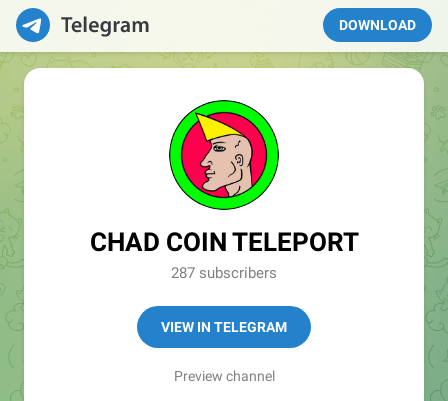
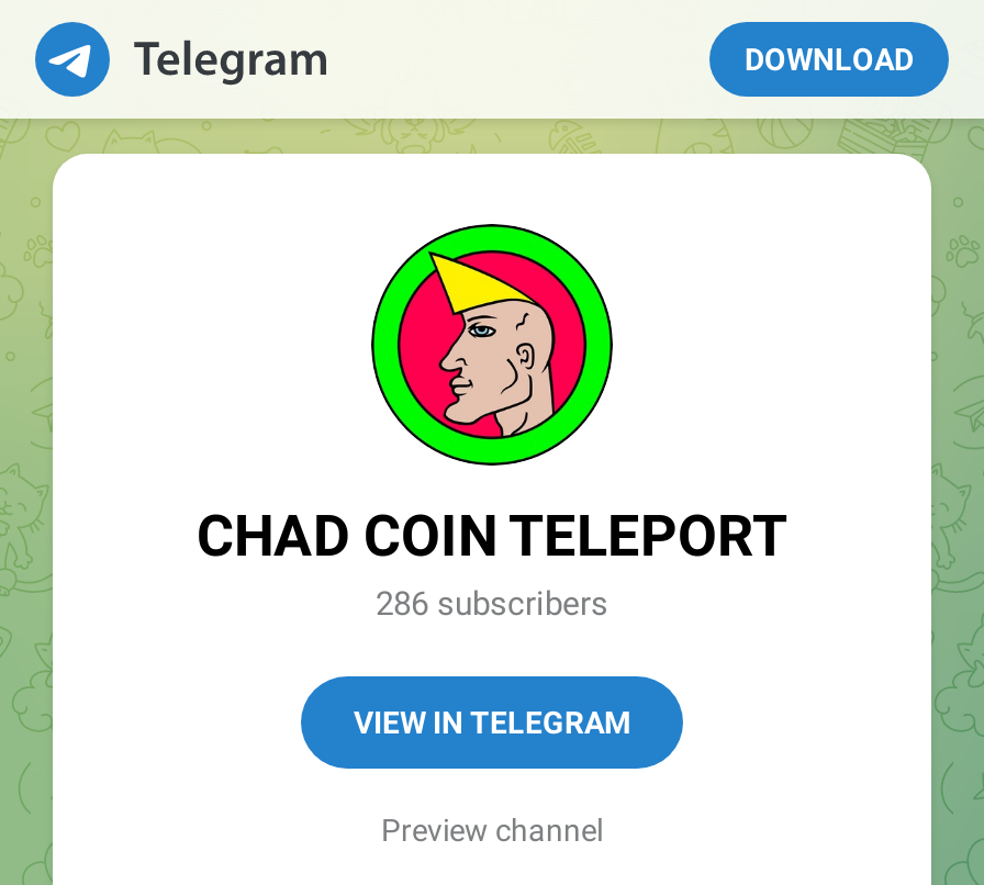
[171,264,277,282] 287 subscribers -> [376,584,608,624] 286 subscribers

